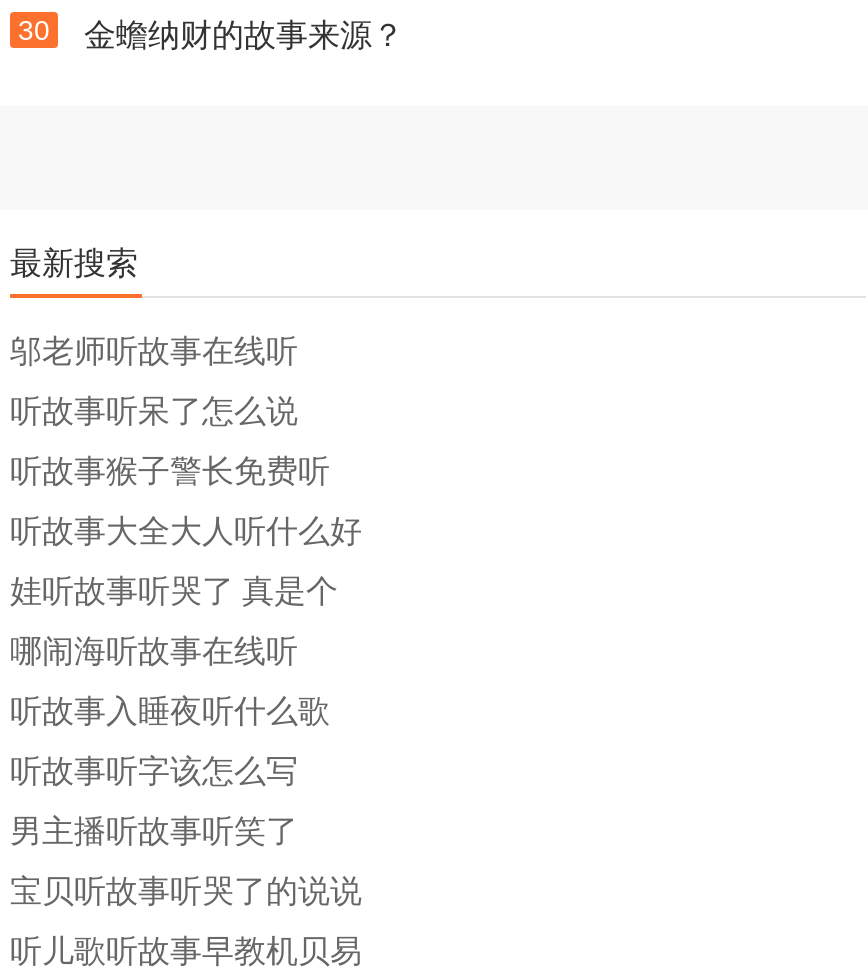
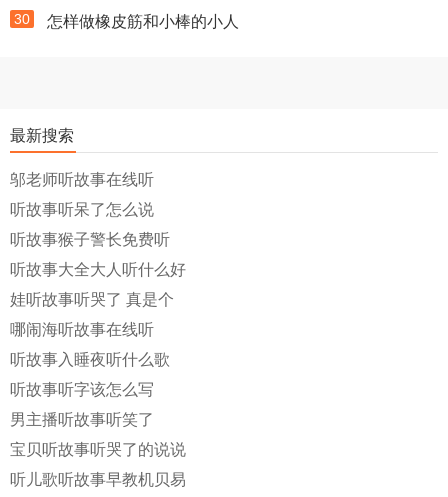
[84,18,404,52] 金蟾纳财的故事来源？ -> [47,13,239,30] 怎样做橡皮筋和小棒的小人

